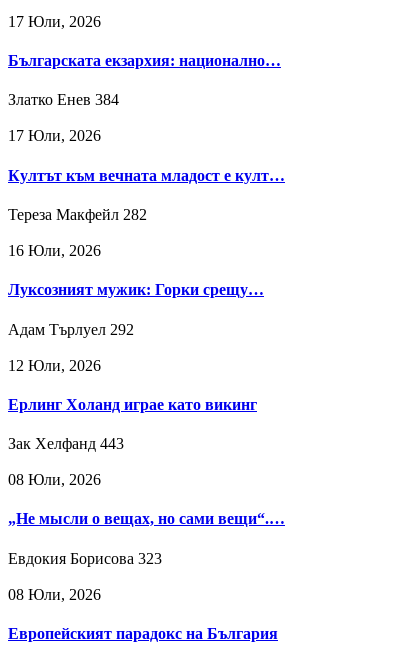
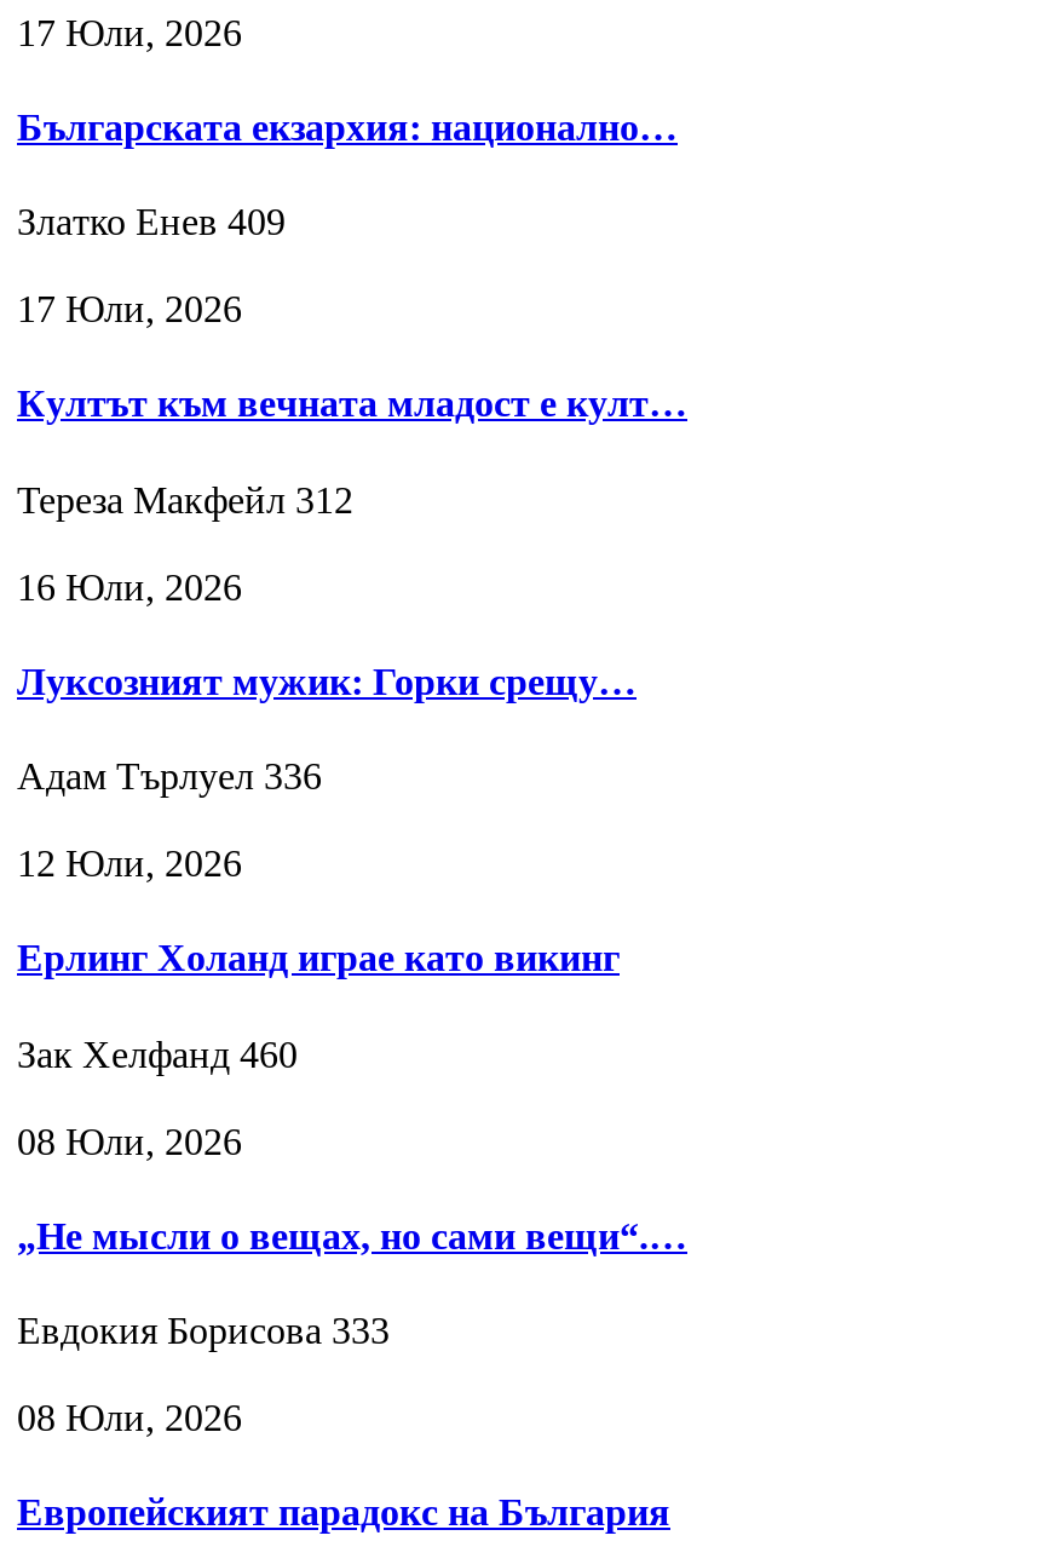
[8,91,119,108] Златко Енев 384 -> [17,201,286,242] Златко Енев 409
[8,206,147,223] Тереза Макфейл 282 -> [17,478,353,519] Тереза Макфейл 312
[8,320,134,337] Адам Търлуел 292 -> [17,755,322,796] Адам Търлуел 336
[8,435,124,452] Зак Хелфанд 443 -> [17,1033,298,1074] Зак Хелфанд 460
[8,550,162,567] Евдокия Борисова 323 -> [17,1310,390,1351] Евдокия Борисова 333

